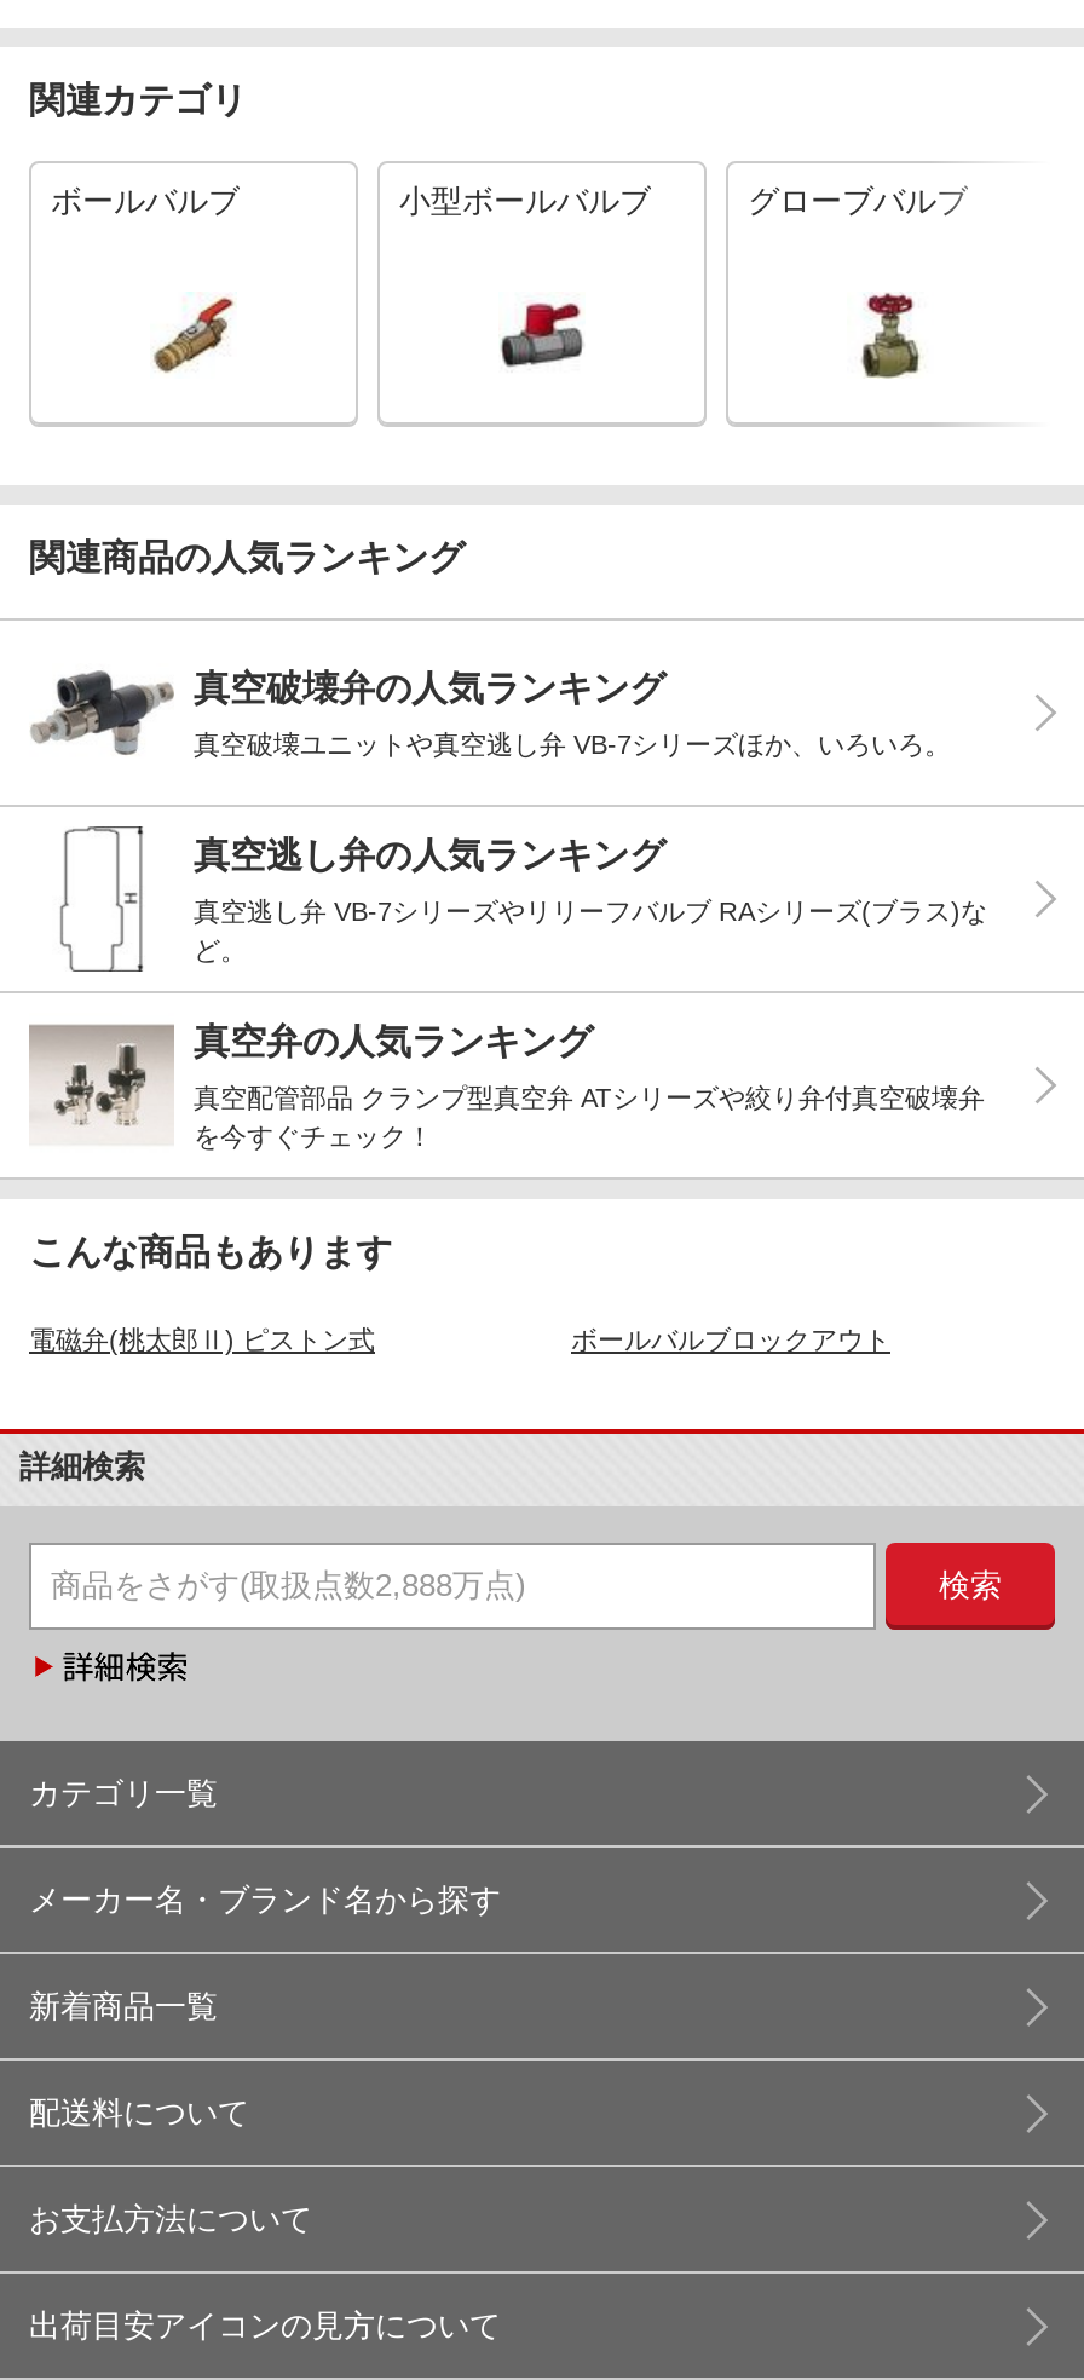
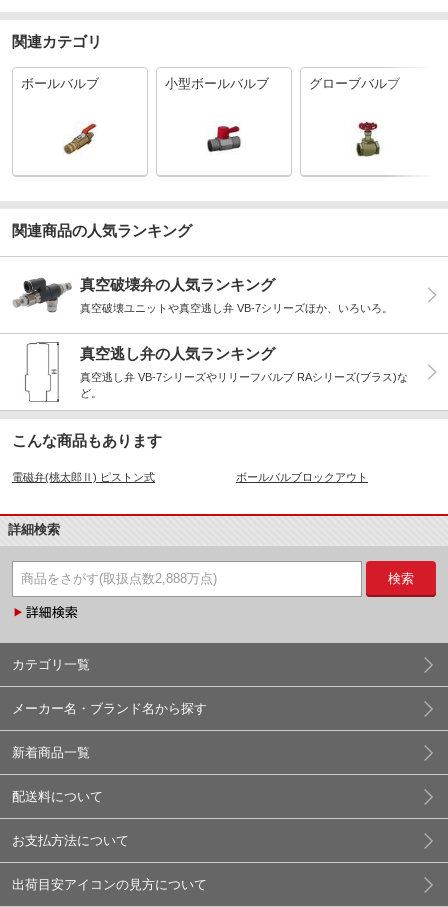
[27,1019,985,1158] [image] | 真空弁の人気ランキング | 真空配管部品 クランプ型真空弁 ATシリーズや絞り弁付真空破壊弁 | を今すぐチェック！ -> none

